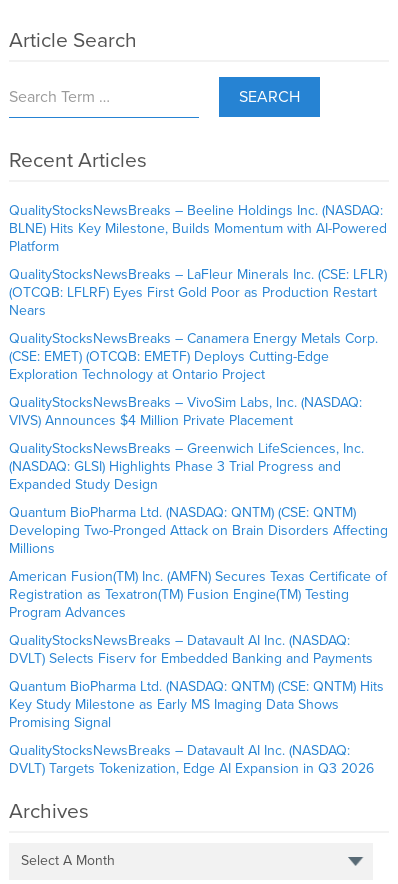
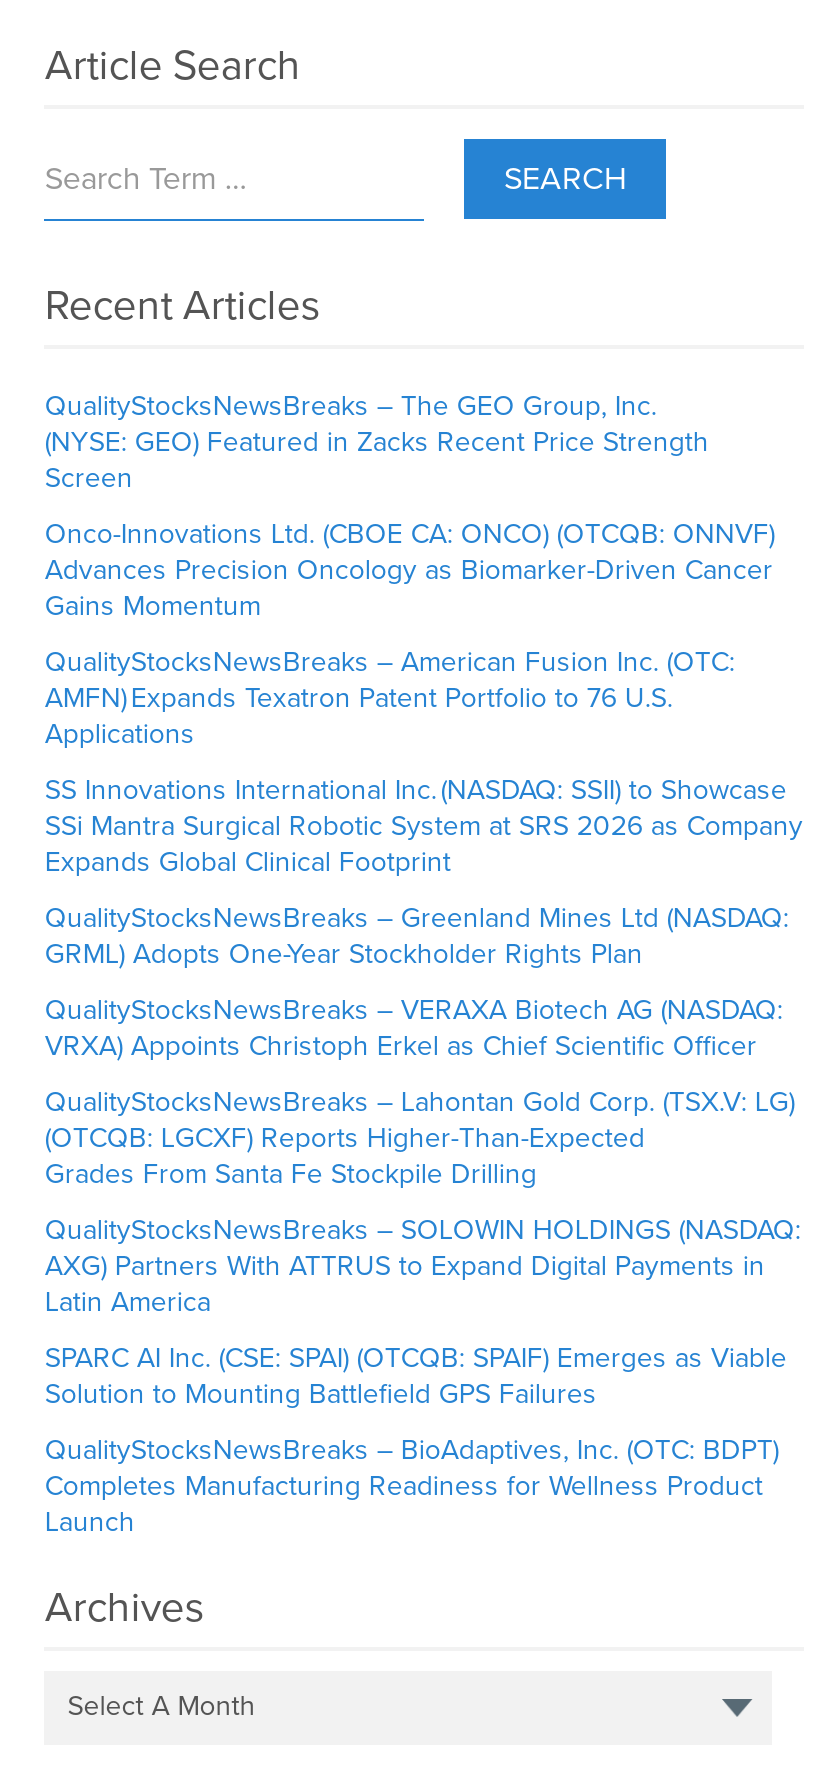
[9,202,387,255] QualityStocksNewsBreaks – Beeline Holdings Inc. (NASDAQ: | BLNE) Hits Key Milestone, Builds Momentum with AI-Powered | Platform -> [45,389,709,495] QualityStocksNewsBreaks – The GEO Group, Inc. | (NYSE: GEO) Featured in Zacks Recent Price Strength | Screen
[9,266,387,319] QualityStocksNewsBreaks – LaFleur Minerals Inc. (CSE: LFLR) | (OTCQB: LFLRF) Eyes First Gold Poor as Production Restart | Nears -> [45,517,775,623] Onco-Innovations Ltd. (CBOE CA: ONCO) (OTCQB: ONNVF) | Advances Precision Oncology as Biomarker-Driven Cancer | Gains Momentum
[9,330,378,383] QualityStocksNewsBreaks – Canamera Energy Metals Corp. | (CSE: EMET) (OTCQB: EMETF) Deploys Cutting-Edge | Exploration Technology at Ontario Project -> [45,645,735,751] QualityStocksNewsBreaks – American Fusion Inc. (OTC: | AMFN) Expands Texatron Patent Portfolio to 76 U.S. | Applications
[9,394,362,429] QualityStocksNewsBreaks – VivoSim Labs, Inc. (NASDAQ: | VIVS) Announces $4 Million Private Placement -> [45,773,803,879] SS Innovations International Inc. (NASDAQ: SSII) to Showcase | SSi Mantra Surgical Robotic System at SRS 2026 as Company | Expands Global Clinical Footprint
[9,440,364,493] QualityStocksNewsBreaks – Greenwich LifeSciences, Inc. | (NASDAQ: GLSI) Highlights Phase 3 Trial Progress and | Expanded Study Design -> [45,901,789,971] QualityStocksNewsBreaks – Greenland Mines Ltd (NASDAQ: | GRML) Adopts One-Year Stockholder Rights Plan
[9,504,388,557] Quantum BioPharma Ltd. (NASDAQ: QNTM) (CSE: QNTM) | Developing Two-Pronged Attack on Brain Disorders Affecting | Millions -> [45,993,783,1063] QualityStocksNewsBreaks – VERAXA Biotech AG (NASDAQ: | VRXA) Appoints Christoph Erkel as Chief Scientific Officer
[9,568,387,621] American Fusion(TM) Inc. (AMFN) Secures Texas Certificate of | Registration as Texatron(TM) Fusion Engine(TM) Testing | Program Advances -> [45,1085,795,1191] QualityStocksNewsBreaks – Lahontan Gold Corp. (TSX.V: LG) | (OTCQB: LGCXF) Reports Higher-Than-Expected | Grades From Santa Fe Stockpile Drilling
[9,632,377,667] QualityStocksNewsBreaks – Datavault AI Inc. (NASDAQ: | DVLT) Selects Fiserv for Embedded Banking and Payments -> [45,1213,801,1319] QualityStocksNewsBreaks – SOLOWIN HOLDINGS (NASDAQ: | AXG) Partners With ATTRUS to Expand Digital Payments in | Latin America
[9,678,384,731] Quantum BioPharma Ltd. (NASDAQ: QNTM) (CSE: QNTM) Hits | Key Study Milestone as Early MS Imaging Data Shows | Promising Signal -> [45,1341,787,1411] SPARC AI Inc. (CSE: SPAI) (OTCQB: SPAIF) Emerges as Viable | Solution to Mounting Battlefield GPS Failures
[9,742,374,777] QualityStocksNewsBreaks – Datavault AI Inc. (NASDAQ: | DVLT) Targets Tokenization, Edge AI Expansion in Q3 2026 -> [45,1433,779,1539] QualityStocksNewsBreaks – BioAdaptives, Inc. (OTC: BDPT) | Completes Manufacturing Readiness for Wellness Product | Launch

